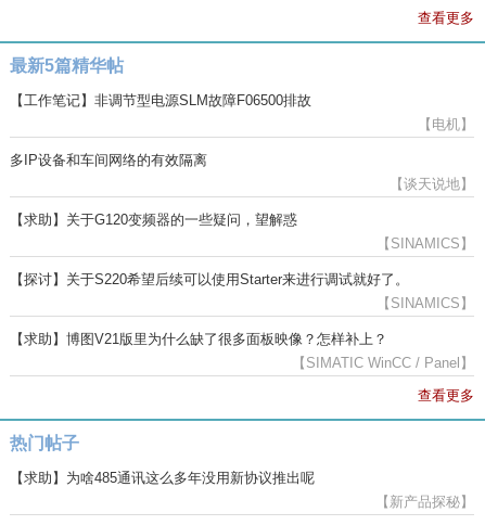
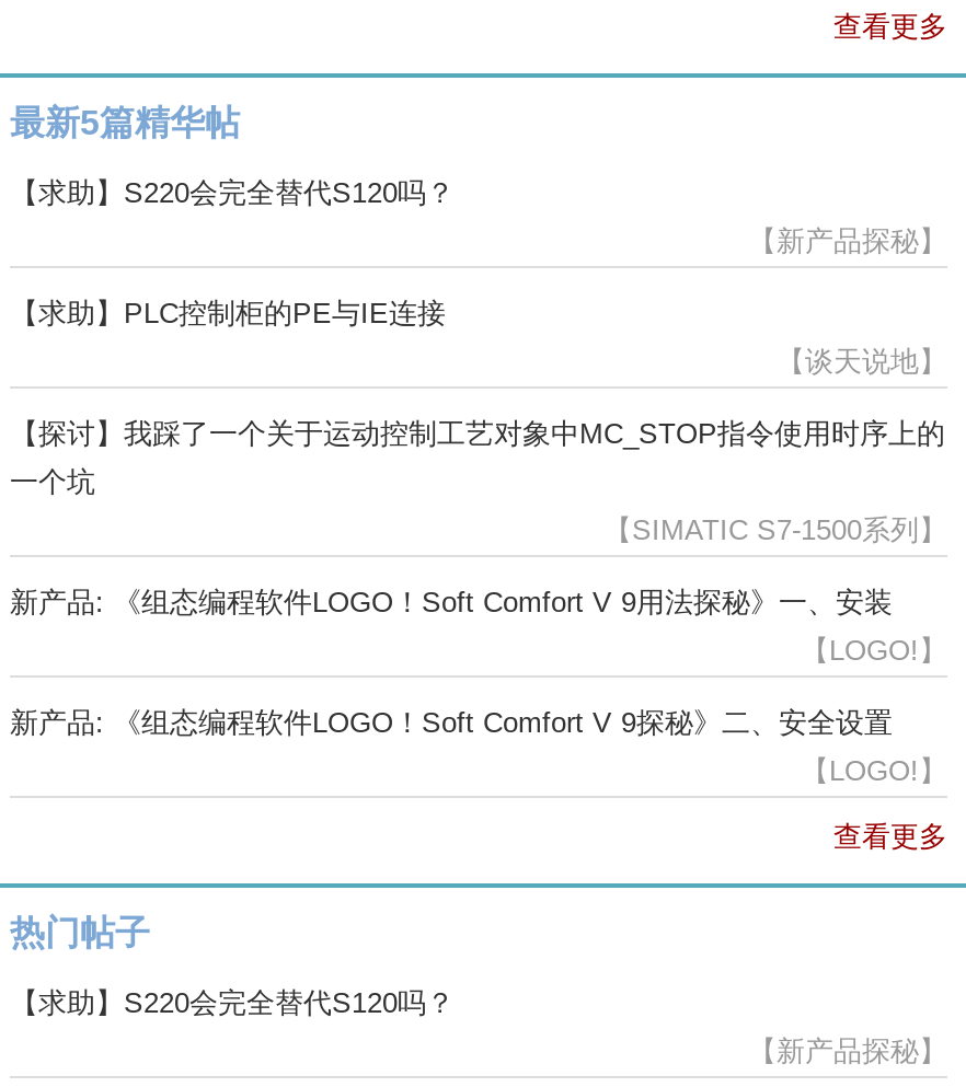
[10,92,311,108] 【工作笔记】非调节型电源SLM故障F06500排故 -> [10,176,455,209] 【求助】S220会完全替代S120吗？
[418,116,474,132] 【电机】 -> [748,224,947,257] 【新产品探秘】
[10,152,207,168] 多IP设备和车间网络的有效隔离 -> [10,297,446,329] 【求助】PLC控制柜的PE与IE连接
[10,212,474,371] 【求助】关于G120变频器的一些疑问，望解惑 | 【SINAMICS】 | 【探讨】关于S220希望后续可以使用Starter来进行调试就好了。 | 【SINAMICS】 | 【求助】博图V21版里为什么缺了很多面板映像？怎样补上？ | 【SIMATIC WinCC / Panel】 -> [10,417,947,787] 【探讨】我踩了一个关于运动控制工艺对象中MC_STOP指令使用时序上的 | 一个坑 | 【SIMATIC S7-1500系列】 | 新产品: 《组态编程软件LOGO！Soft Comfort V 9用法探秘》一、安装 | 【LOGO!】 | 新产品: 《组态编程软件LOGO！Soft Comfort V 9探秘》二、安全设置 | 【LOGO!】
[10,470,315,486] 【求助】为啥485通讯这么多年没用新协议推出呢 -> [10,986,455,1019] 【求助】S220会完全替代S120吗？

